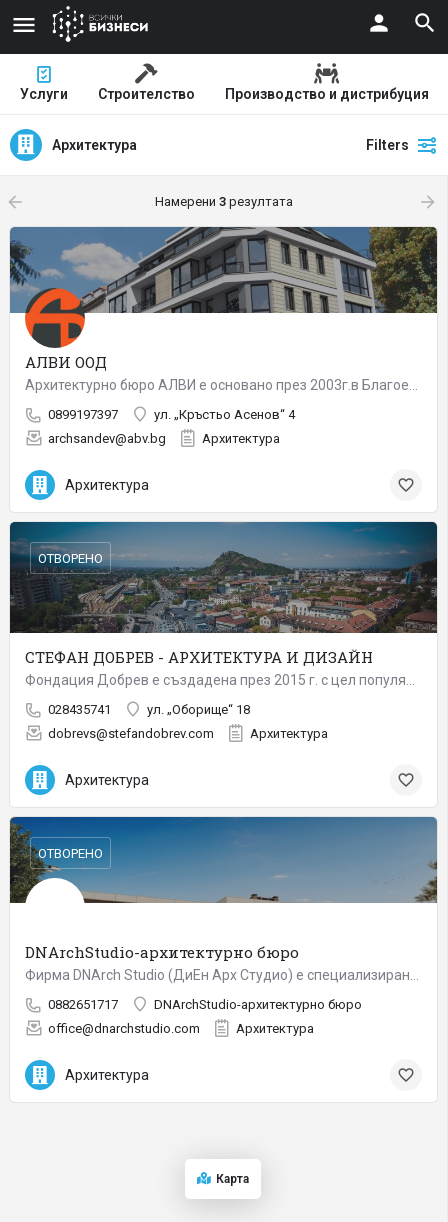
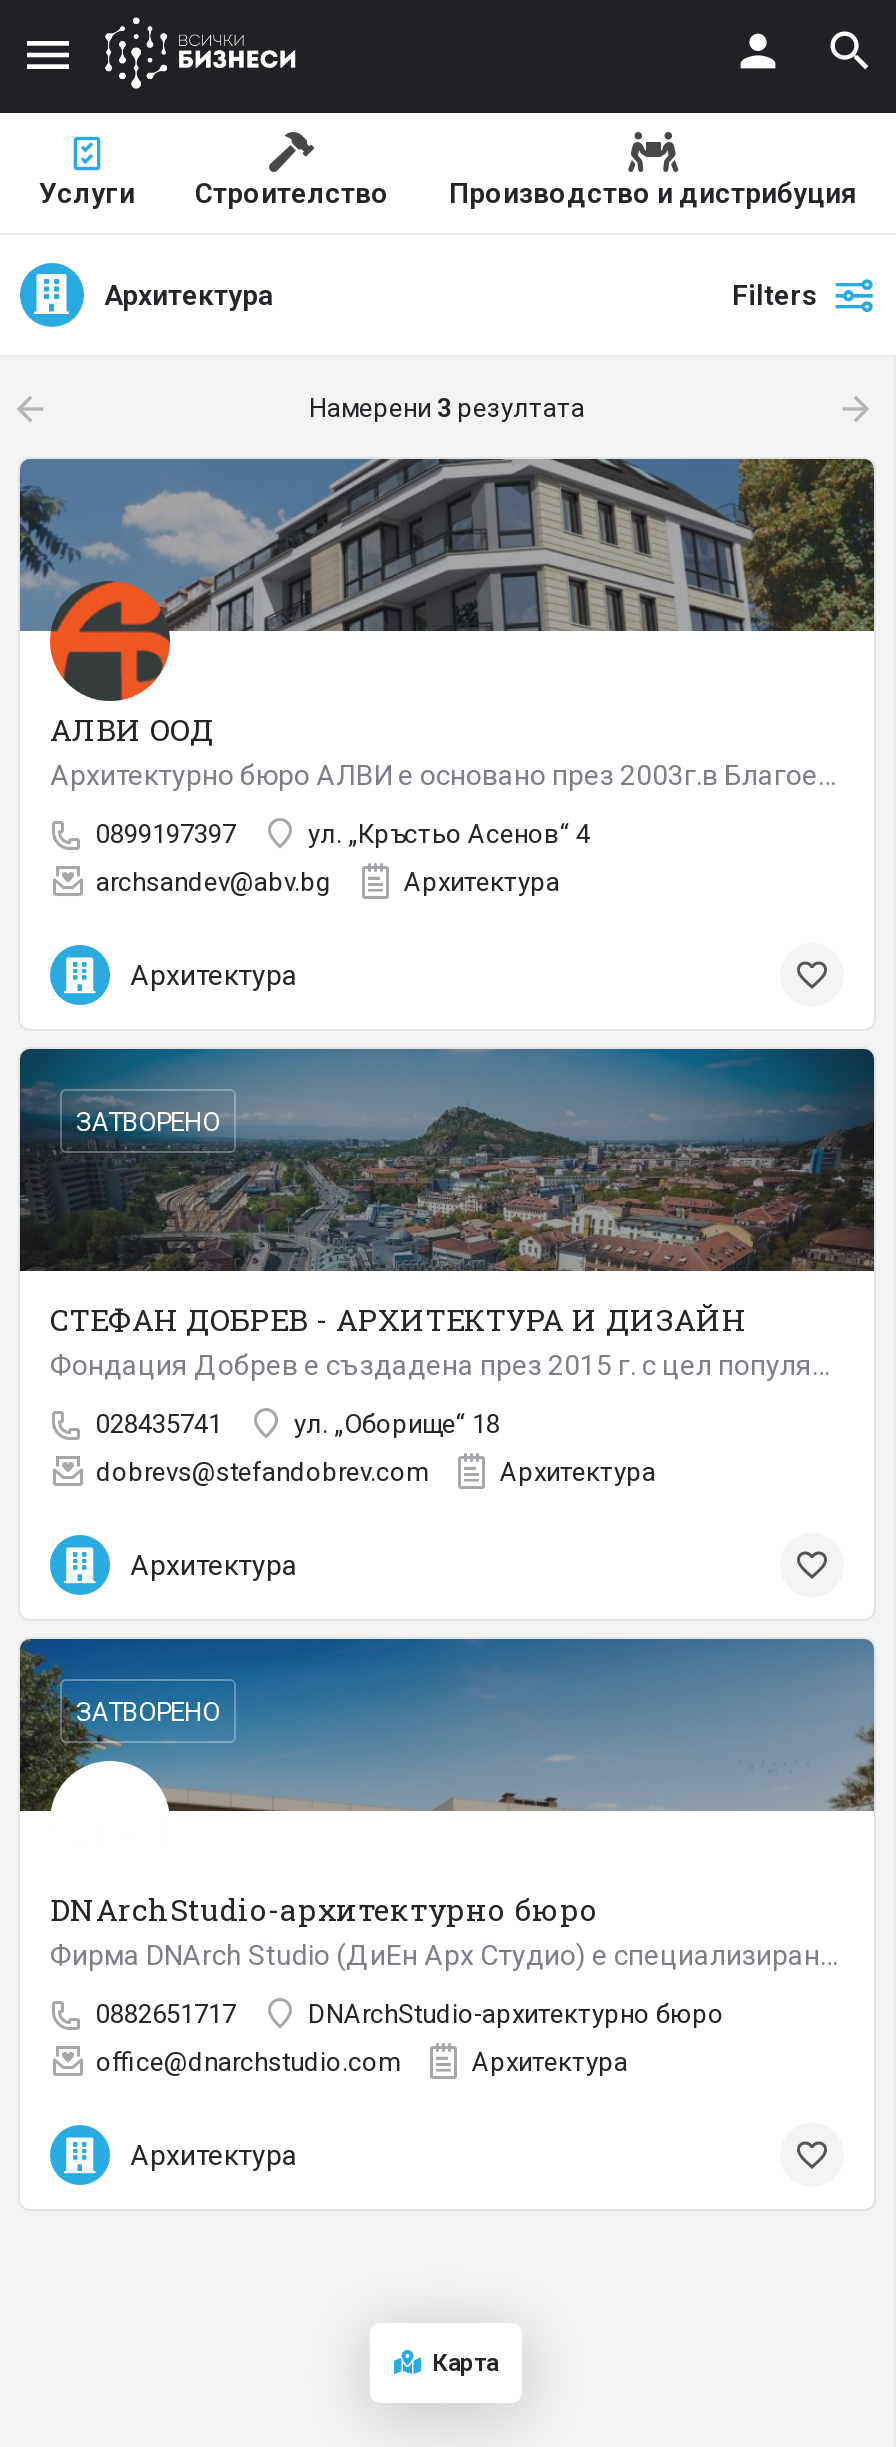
[38,550,103,565] ОТВОРЕНО -> [76,1106,220,1136] ЗАТВОРЕНО
[38,845,103,860] ОТВОРЕНО -> [76,1696,220,1726] ЗАТВОРЕНО

